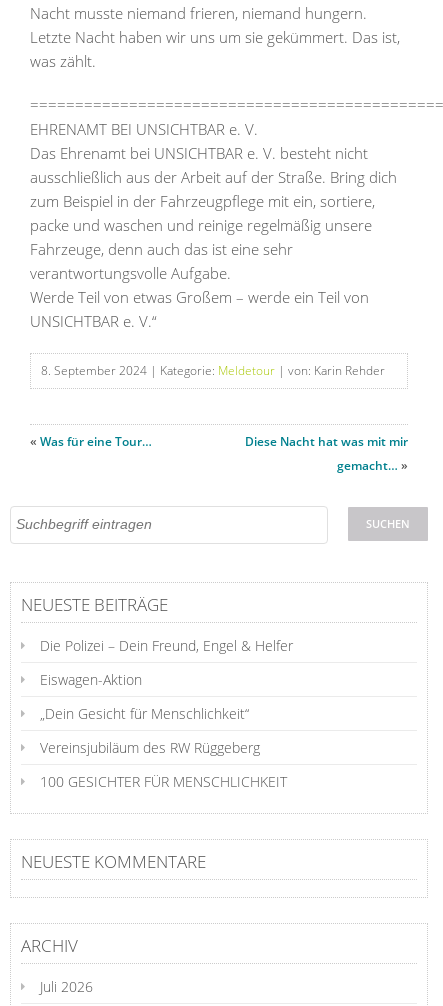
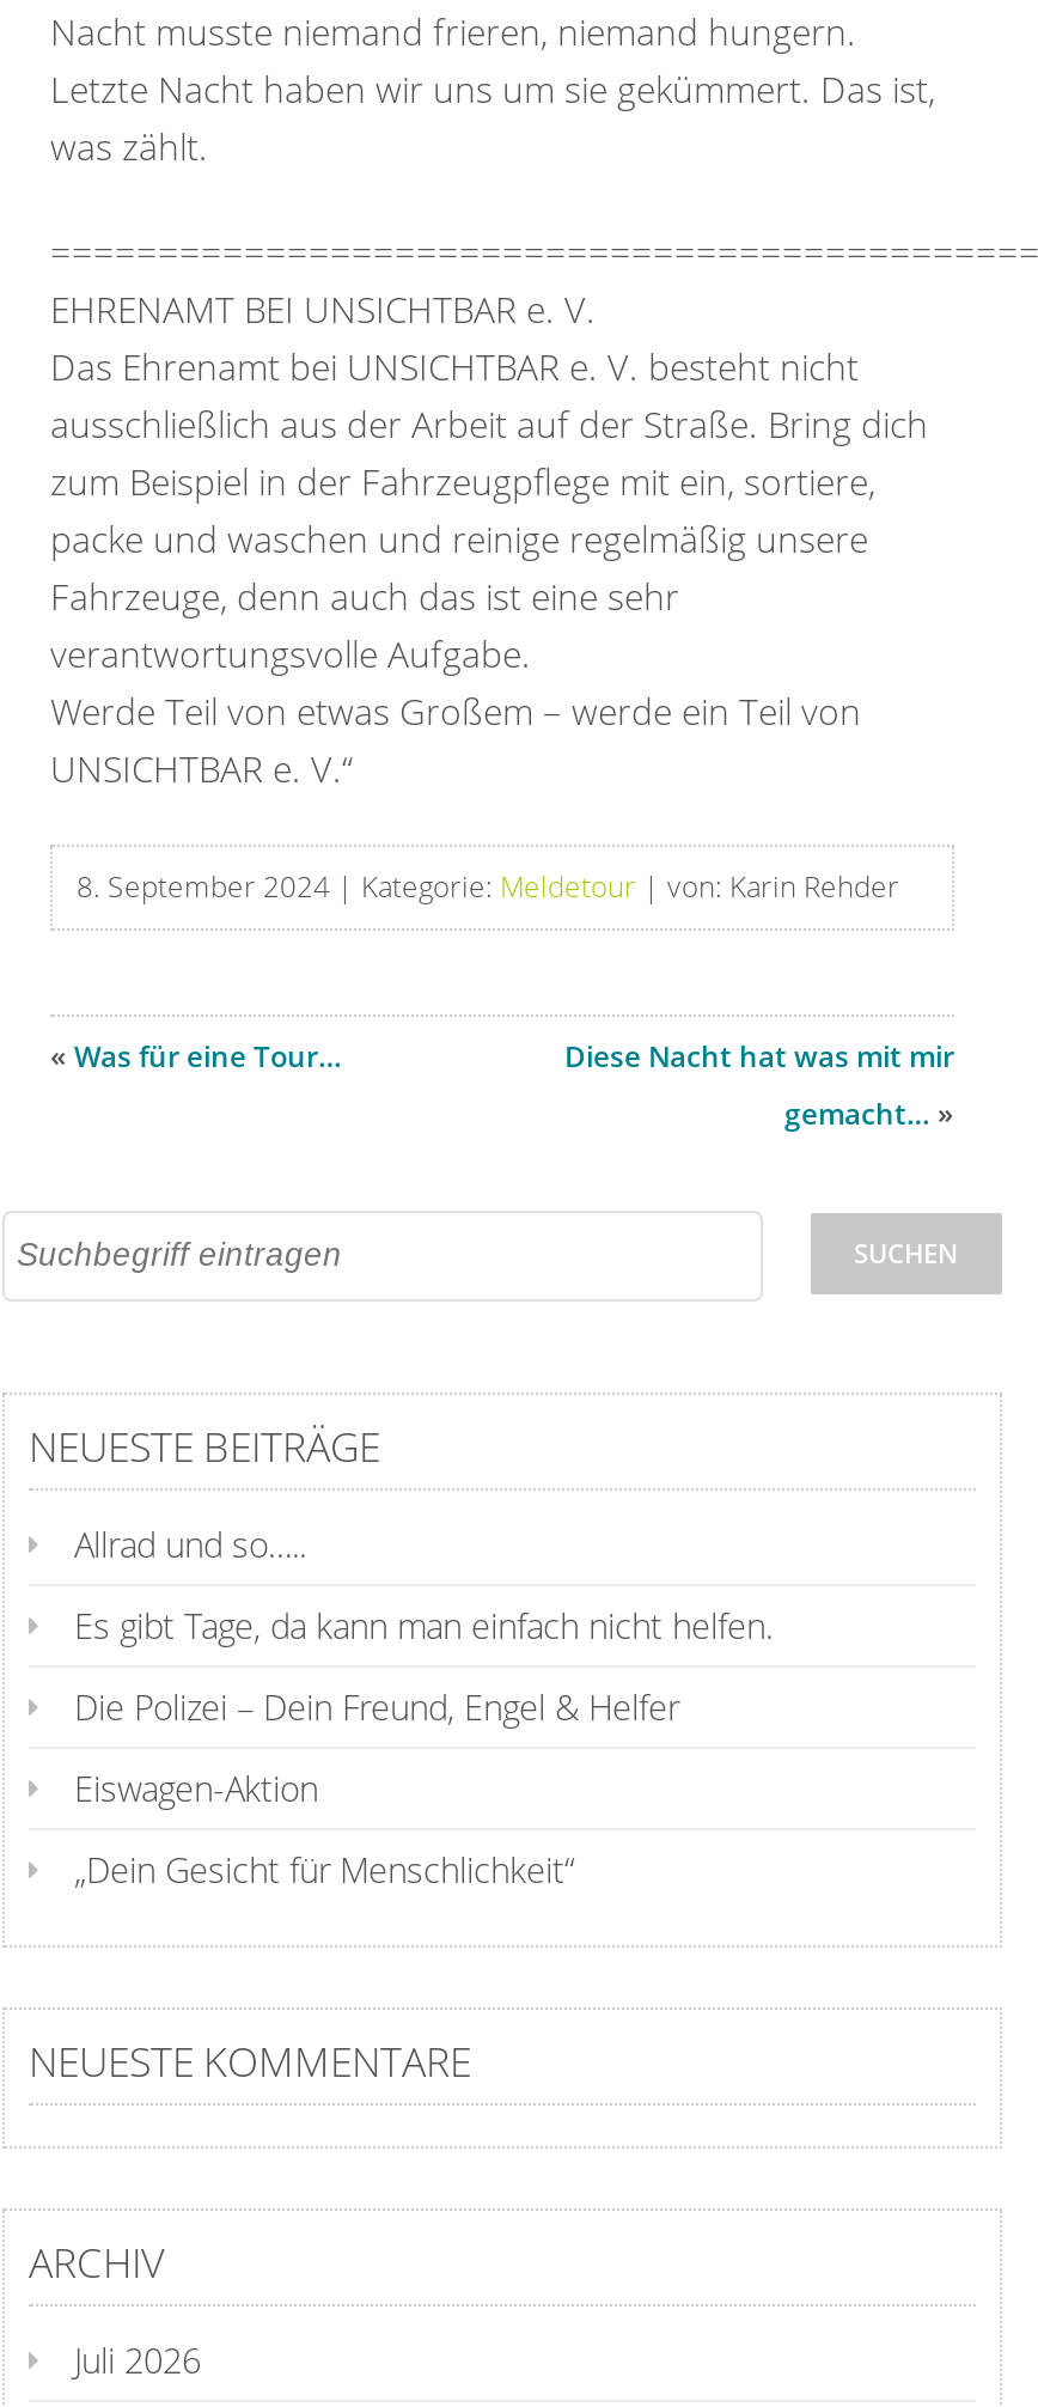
none -> [74,1522,773,1649] Allrad und so….. | Es gibt Tage, da kann man einfach nicht helfen.
moved [40,636,293,723] -> [74,1684,679,1893]: Die Polizei – Dein Freund, Engel & Helfer | Eiswagen-Aktion | „Dein Gesicht für Menschlichkeit“
[40,738,287,791] Vereinsjubiläum des RW Rüggeberg | 100 GESICHTER FÜR MENSCHLICHKEIT -> none

